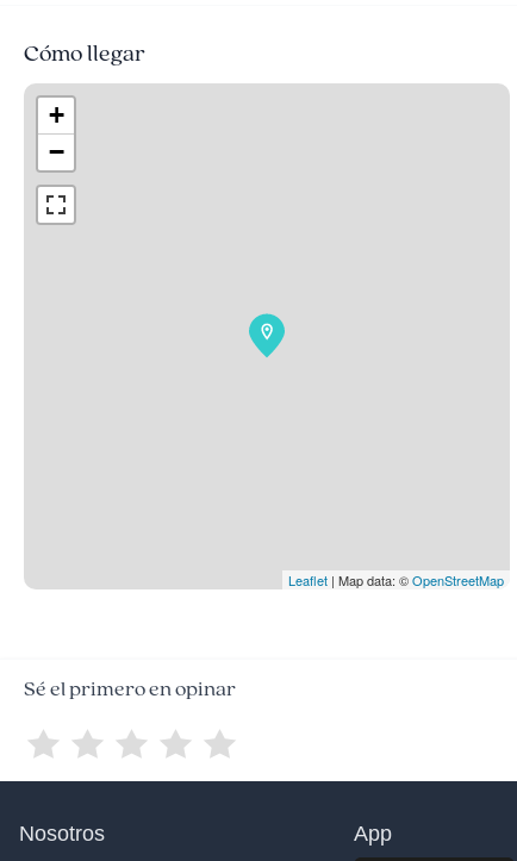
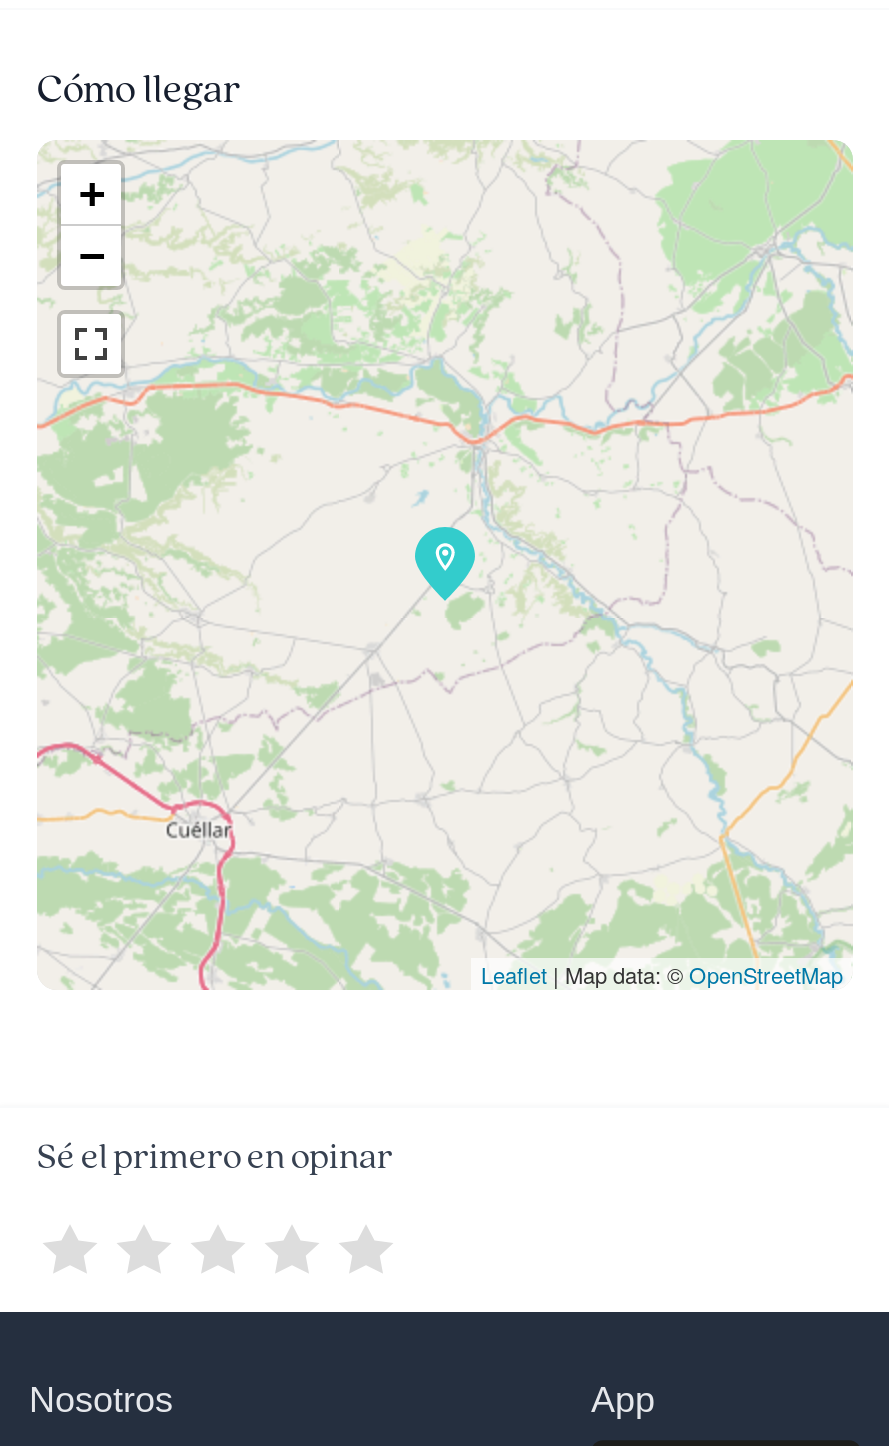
none -> [37,140,853,990] [image]

